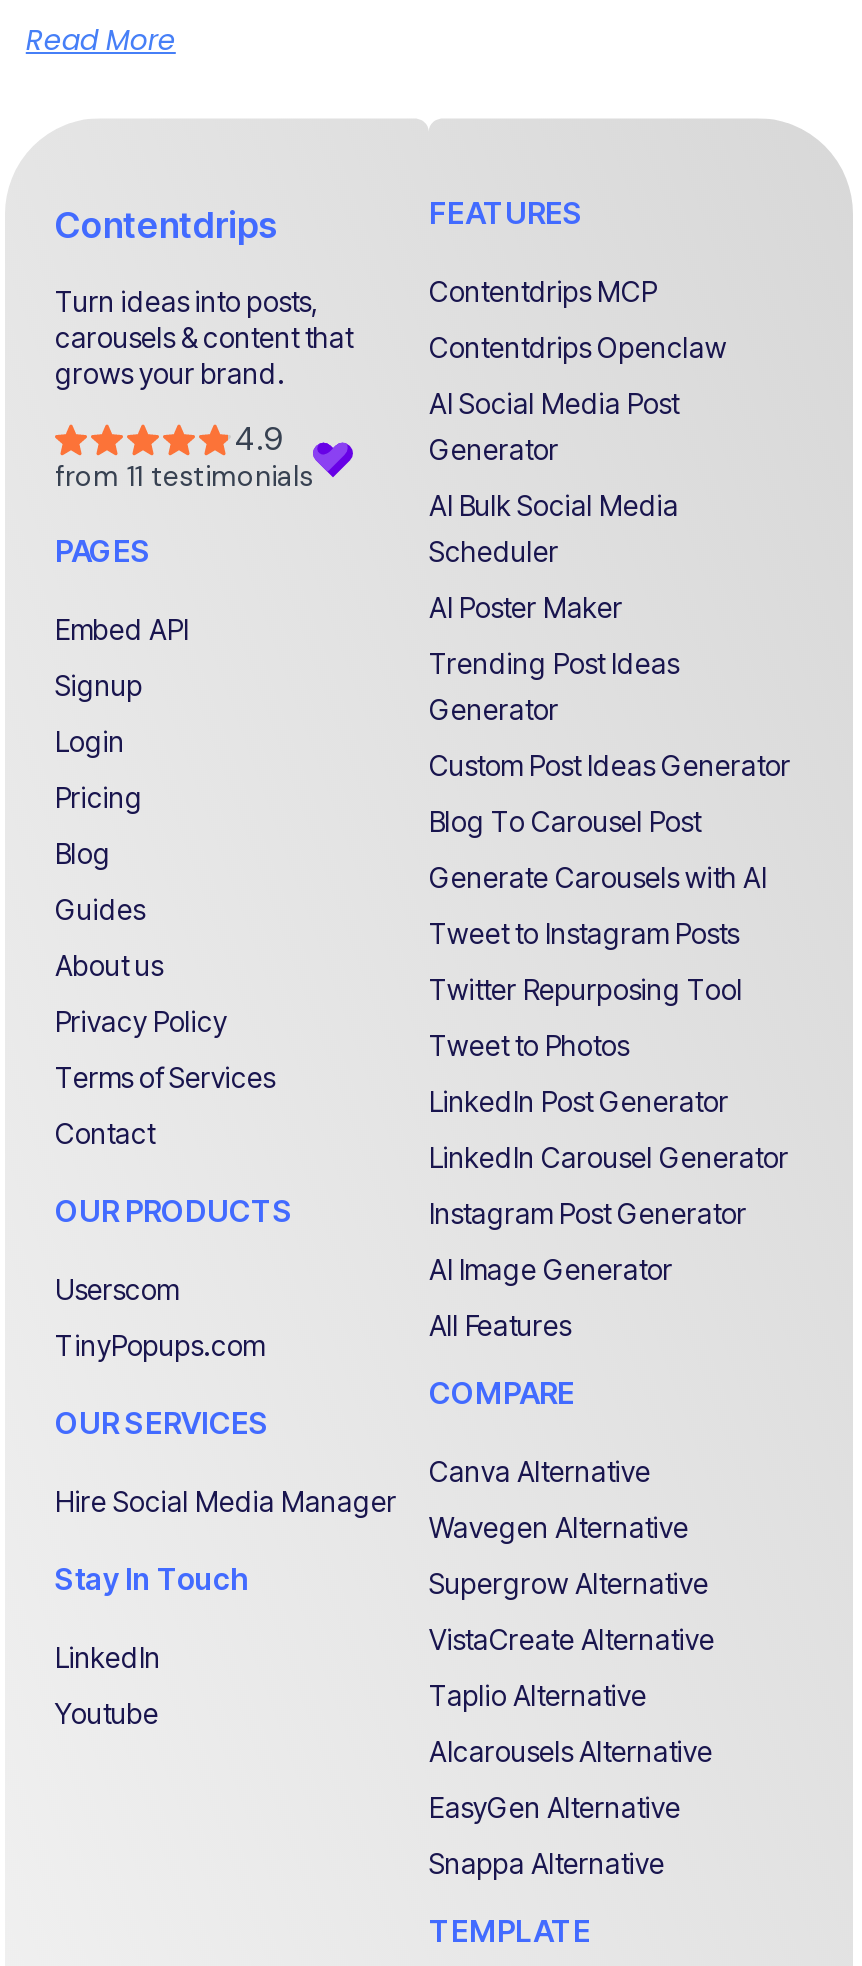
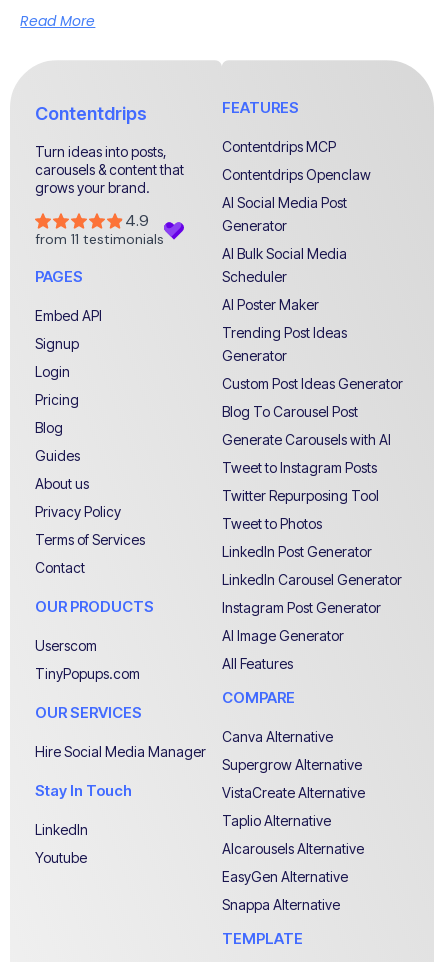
[429,1509,689,1543] Wavegen Alternative -> none

